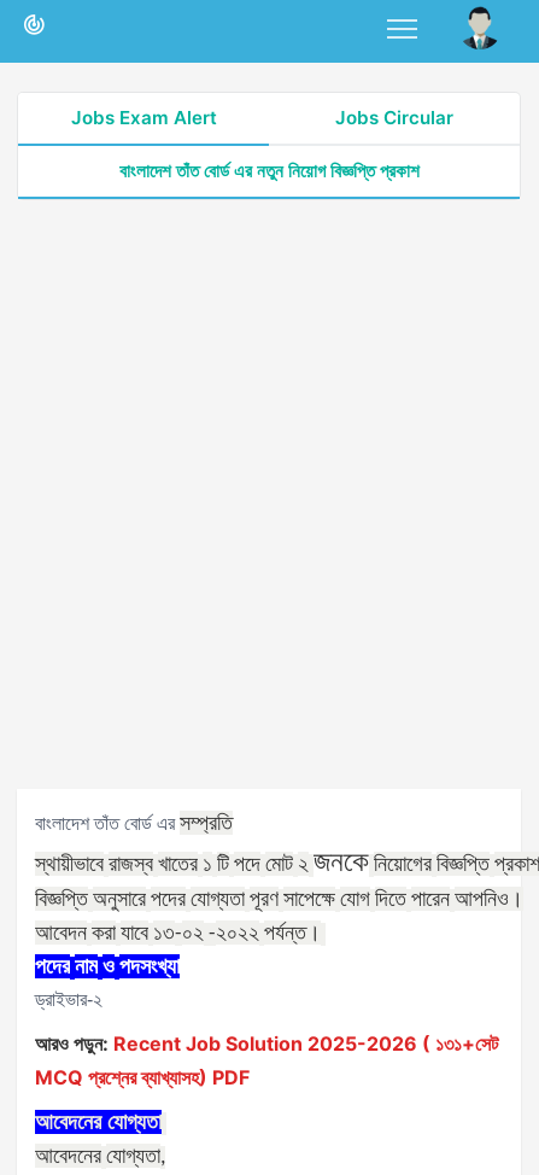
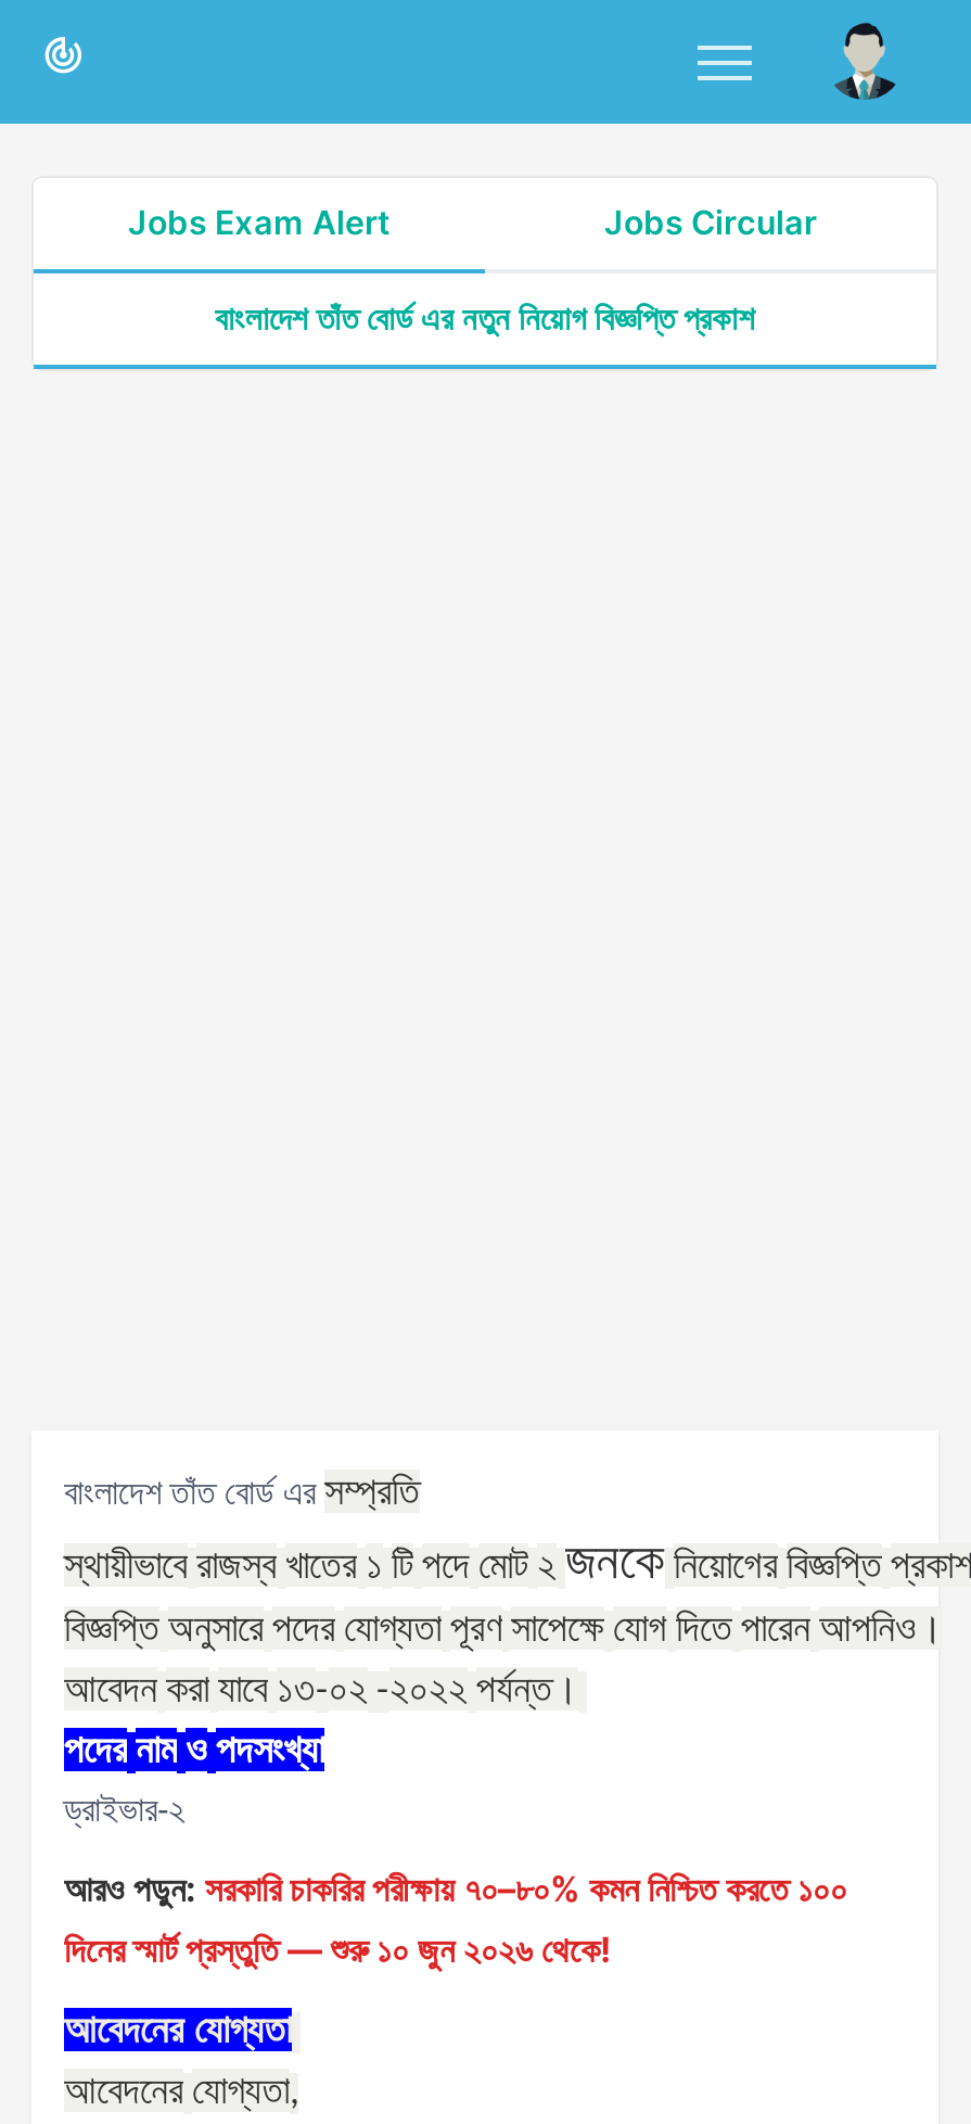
[35,1031,498,1089] আরও পড়ুন: Recent Job Solution 2025-2026 ( ১৩১+সেট | MCQ প্রশ্নের ব্যাখ্যাসহ) PDF -> [64,1867,847,1971] আরও পড়ুন: সরকারি চাকরির পরীক্ষায় ৭০–৮০% কমন নিশ্চিত করতে ১০০ | দিনের স্মার্ট প্রস্তুতি — শুরু ১০ জুন ২০২৬ থেকে!

